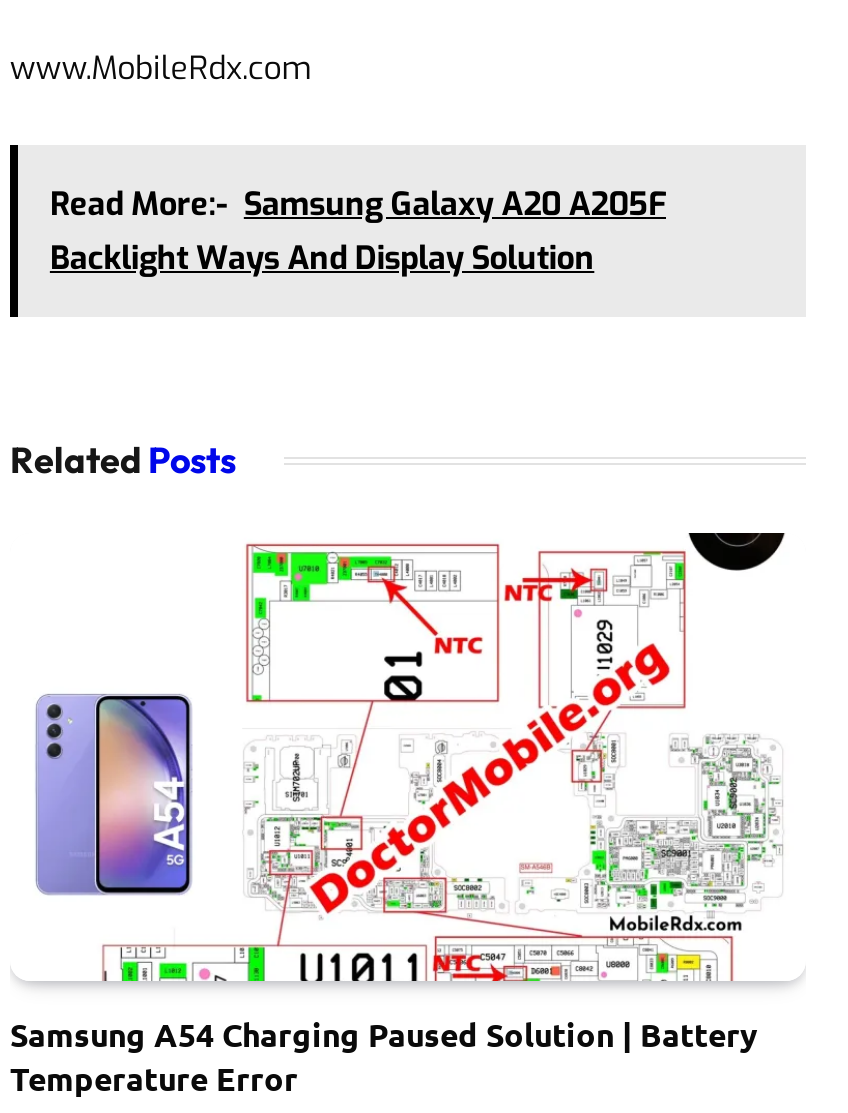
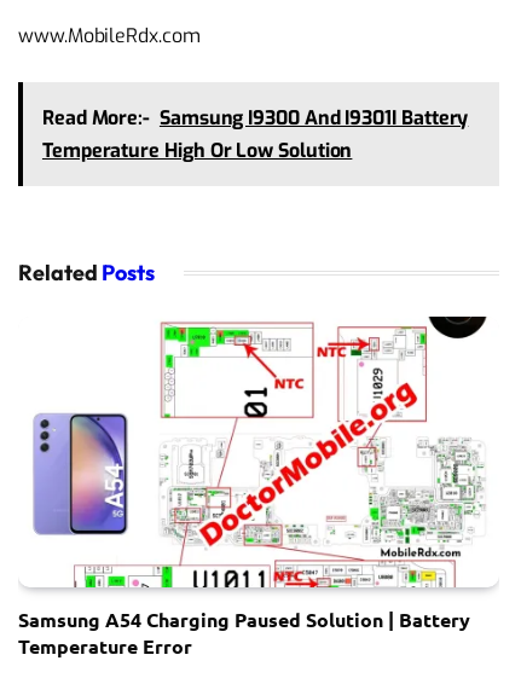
[50,182,666,278] Read More:- Samsung Galaxy A20 A205F | Backlight Ways And Display Solution -> [42,105,468,163] Read More:- Samsung I9300 And I9301I Battery | Temperature High Or Low Solution

